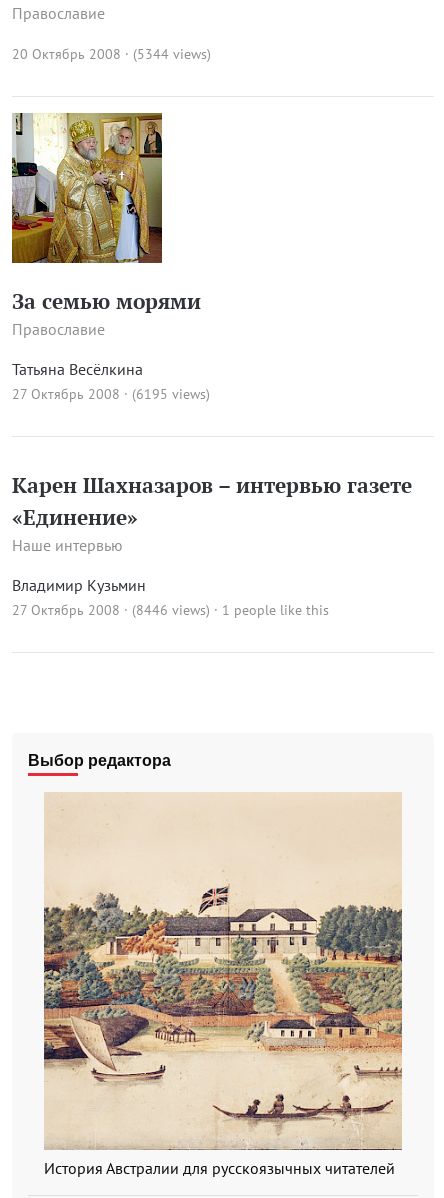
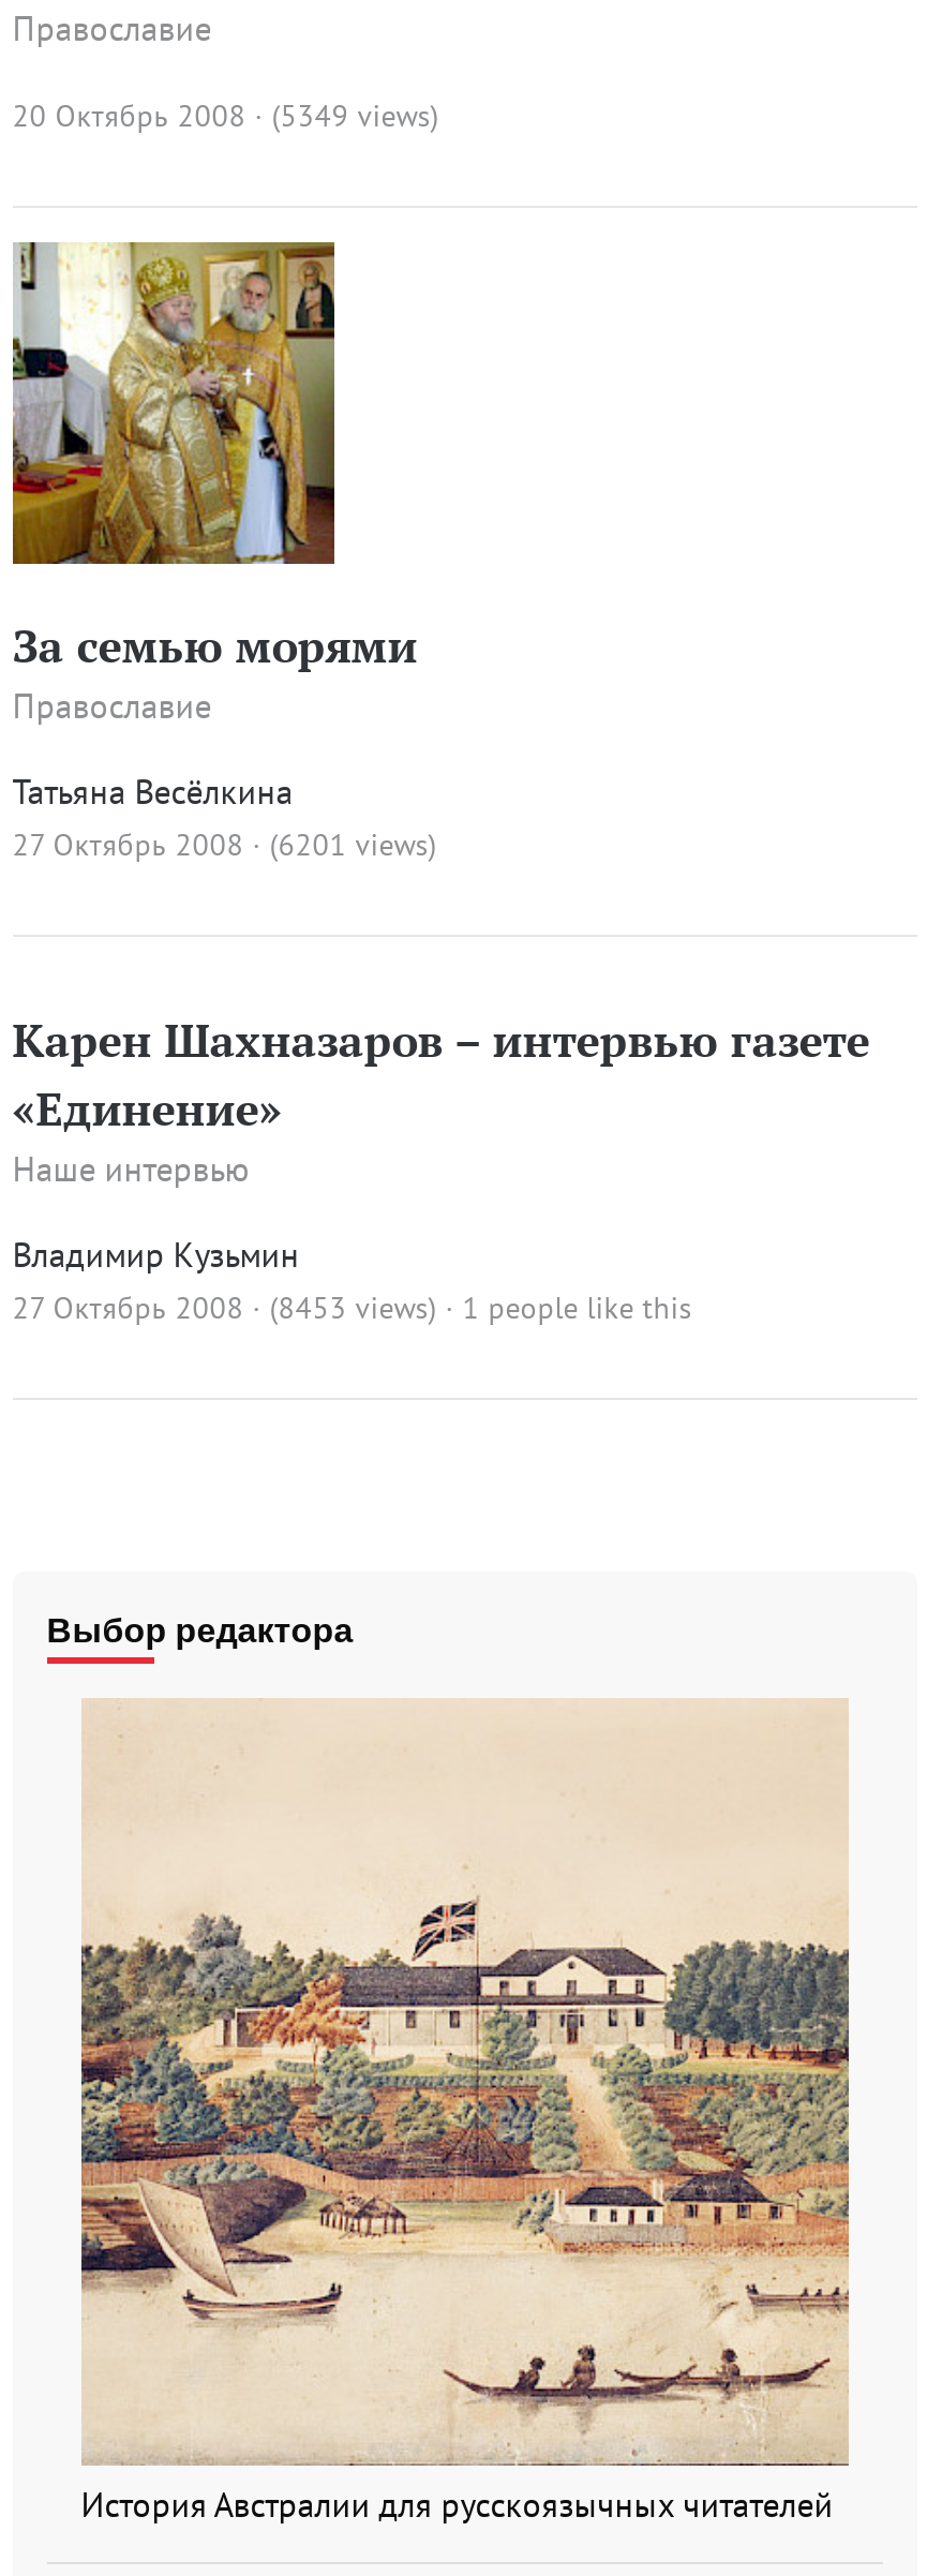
[12,45,211,63] 20 Октябрь 2008 · (5344 views) -> [12,96,439,134] 20 Октябрь 2008 · (5349 views)
[12,385,210,403] 27 Октябрь 2008 · (6195 views) -> [12,825,437,863] 27 Октябрь 2008 · (6201 views)
[12,601,329,619] 27 Октябрь 2008 · (8446 views) · 1 people like this -> [12,1288,692,1326] 27 Октябрь 2008 · (8453 views) · 1 people like this

